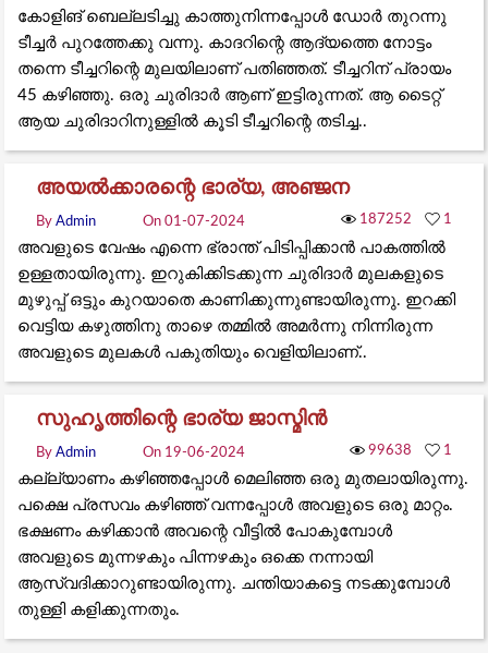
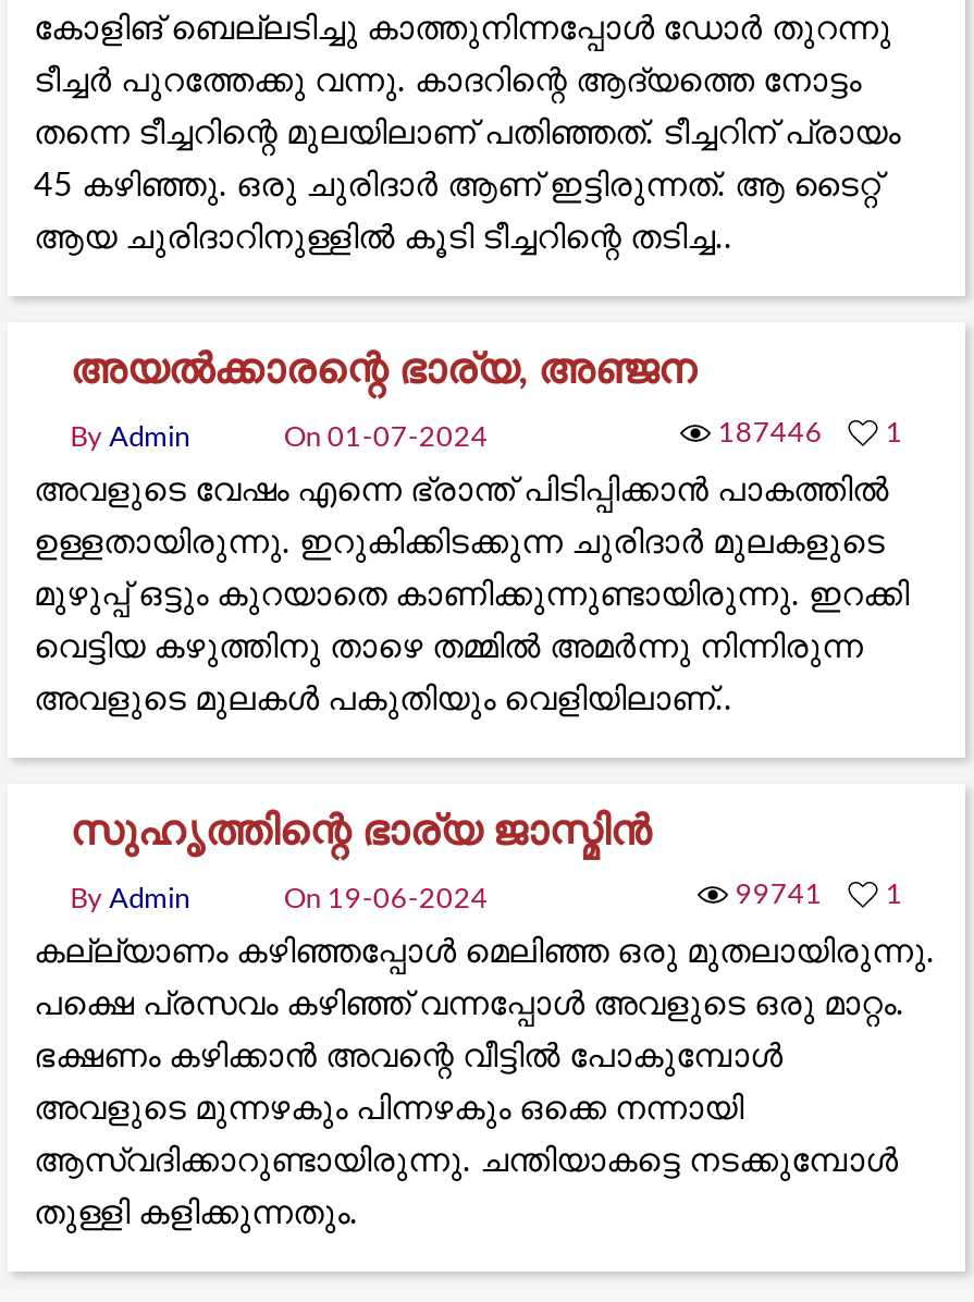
[360,213,412,227] 187252 -> [718,420,823,449] 187446
[369,444,412,458] 99638 -> [735,882,823,910] 99741

